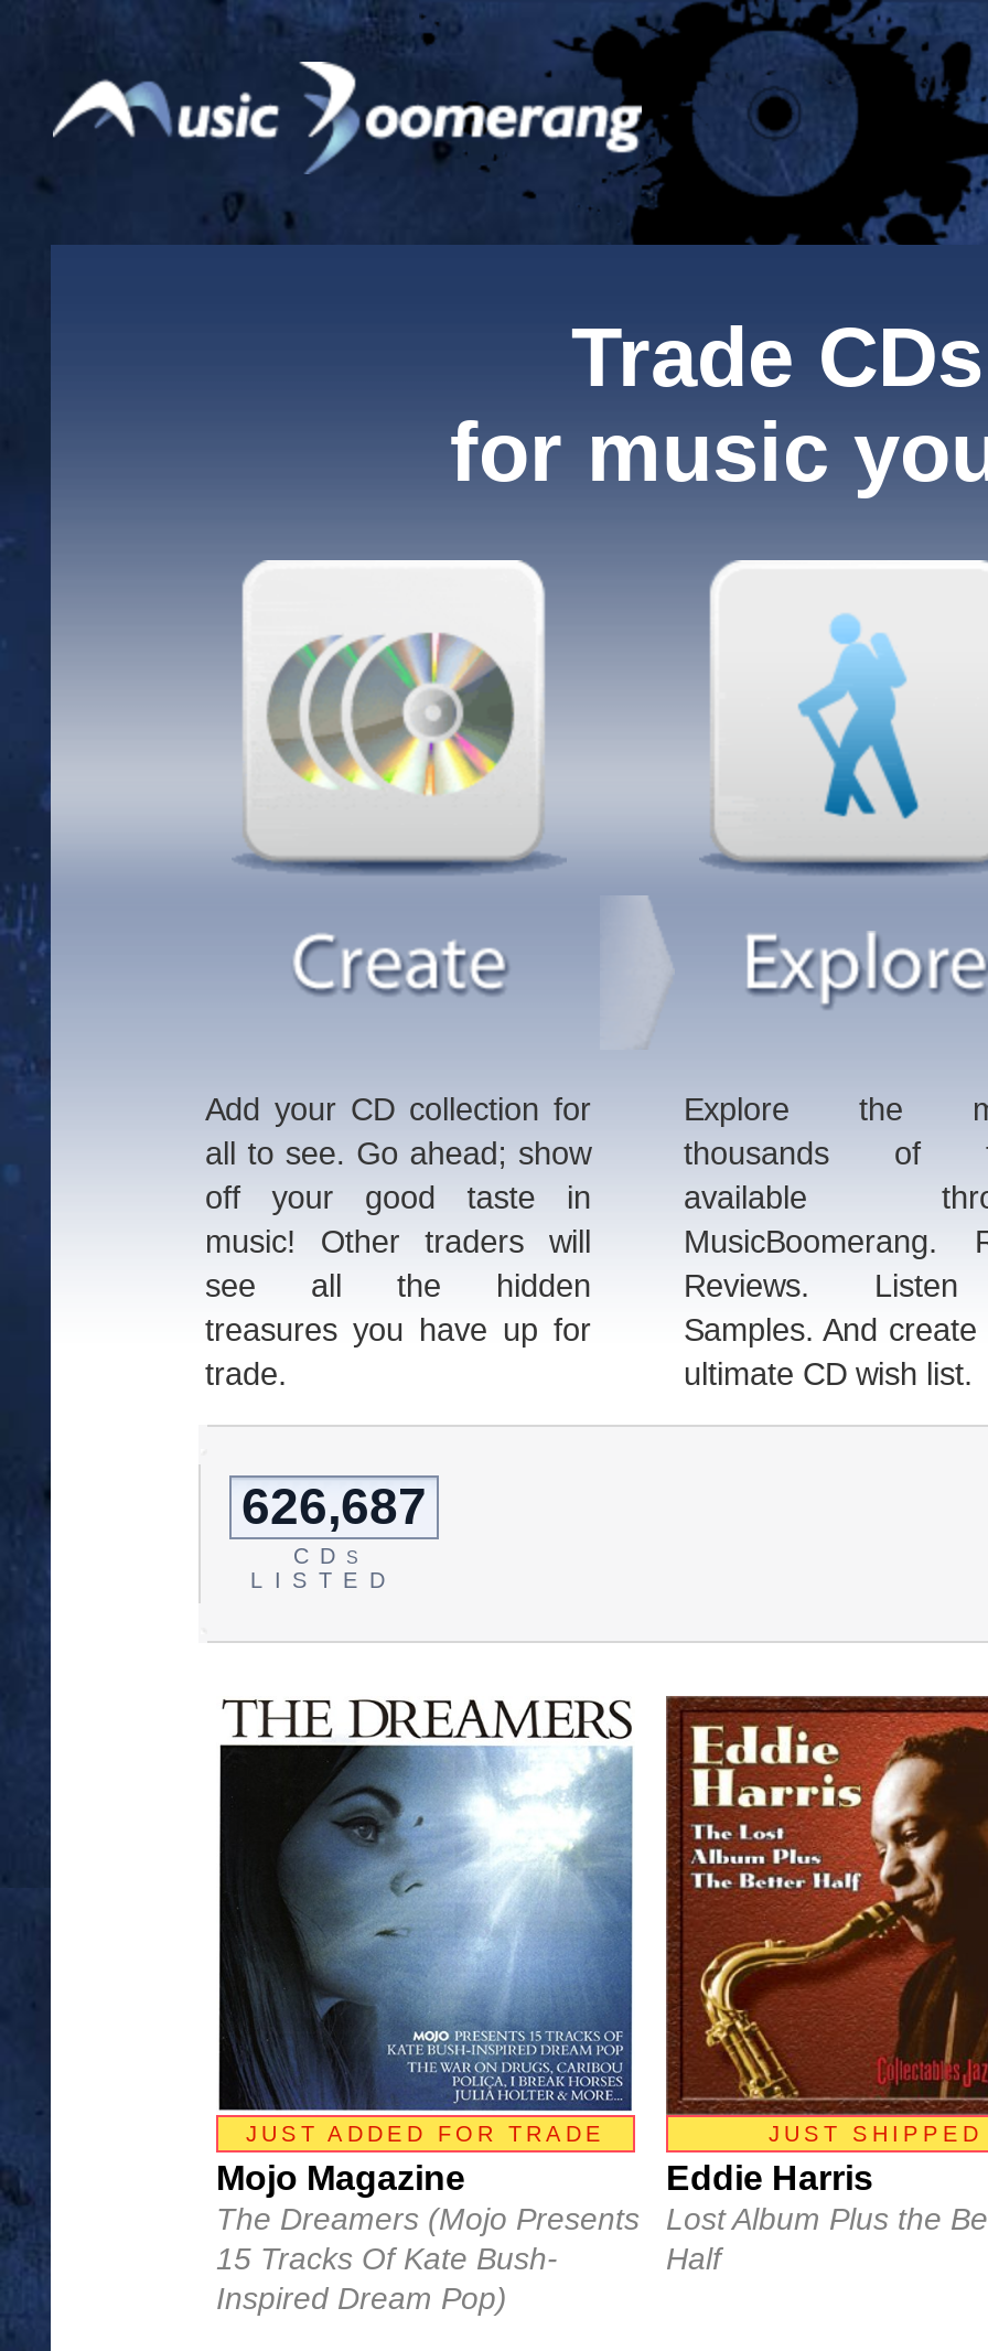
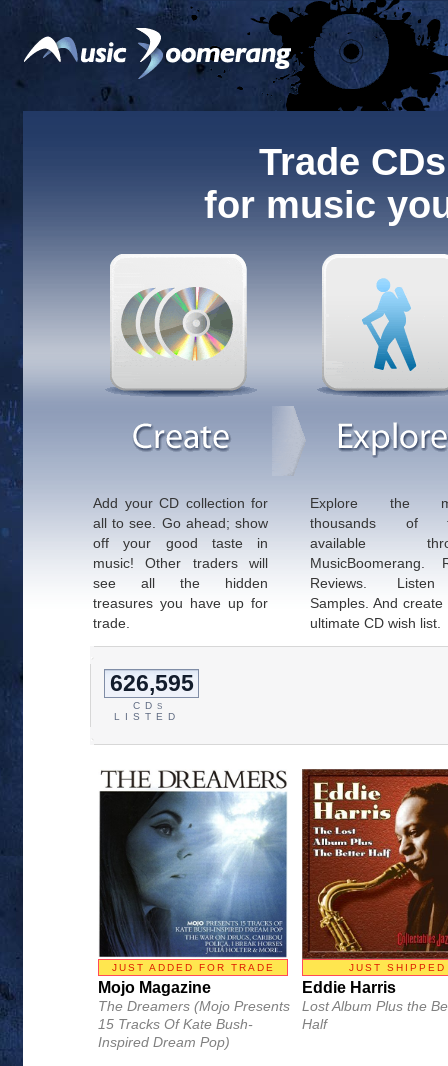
[241,1478,427,1535] 626,687 -> [109,670,193,696] 626,595

